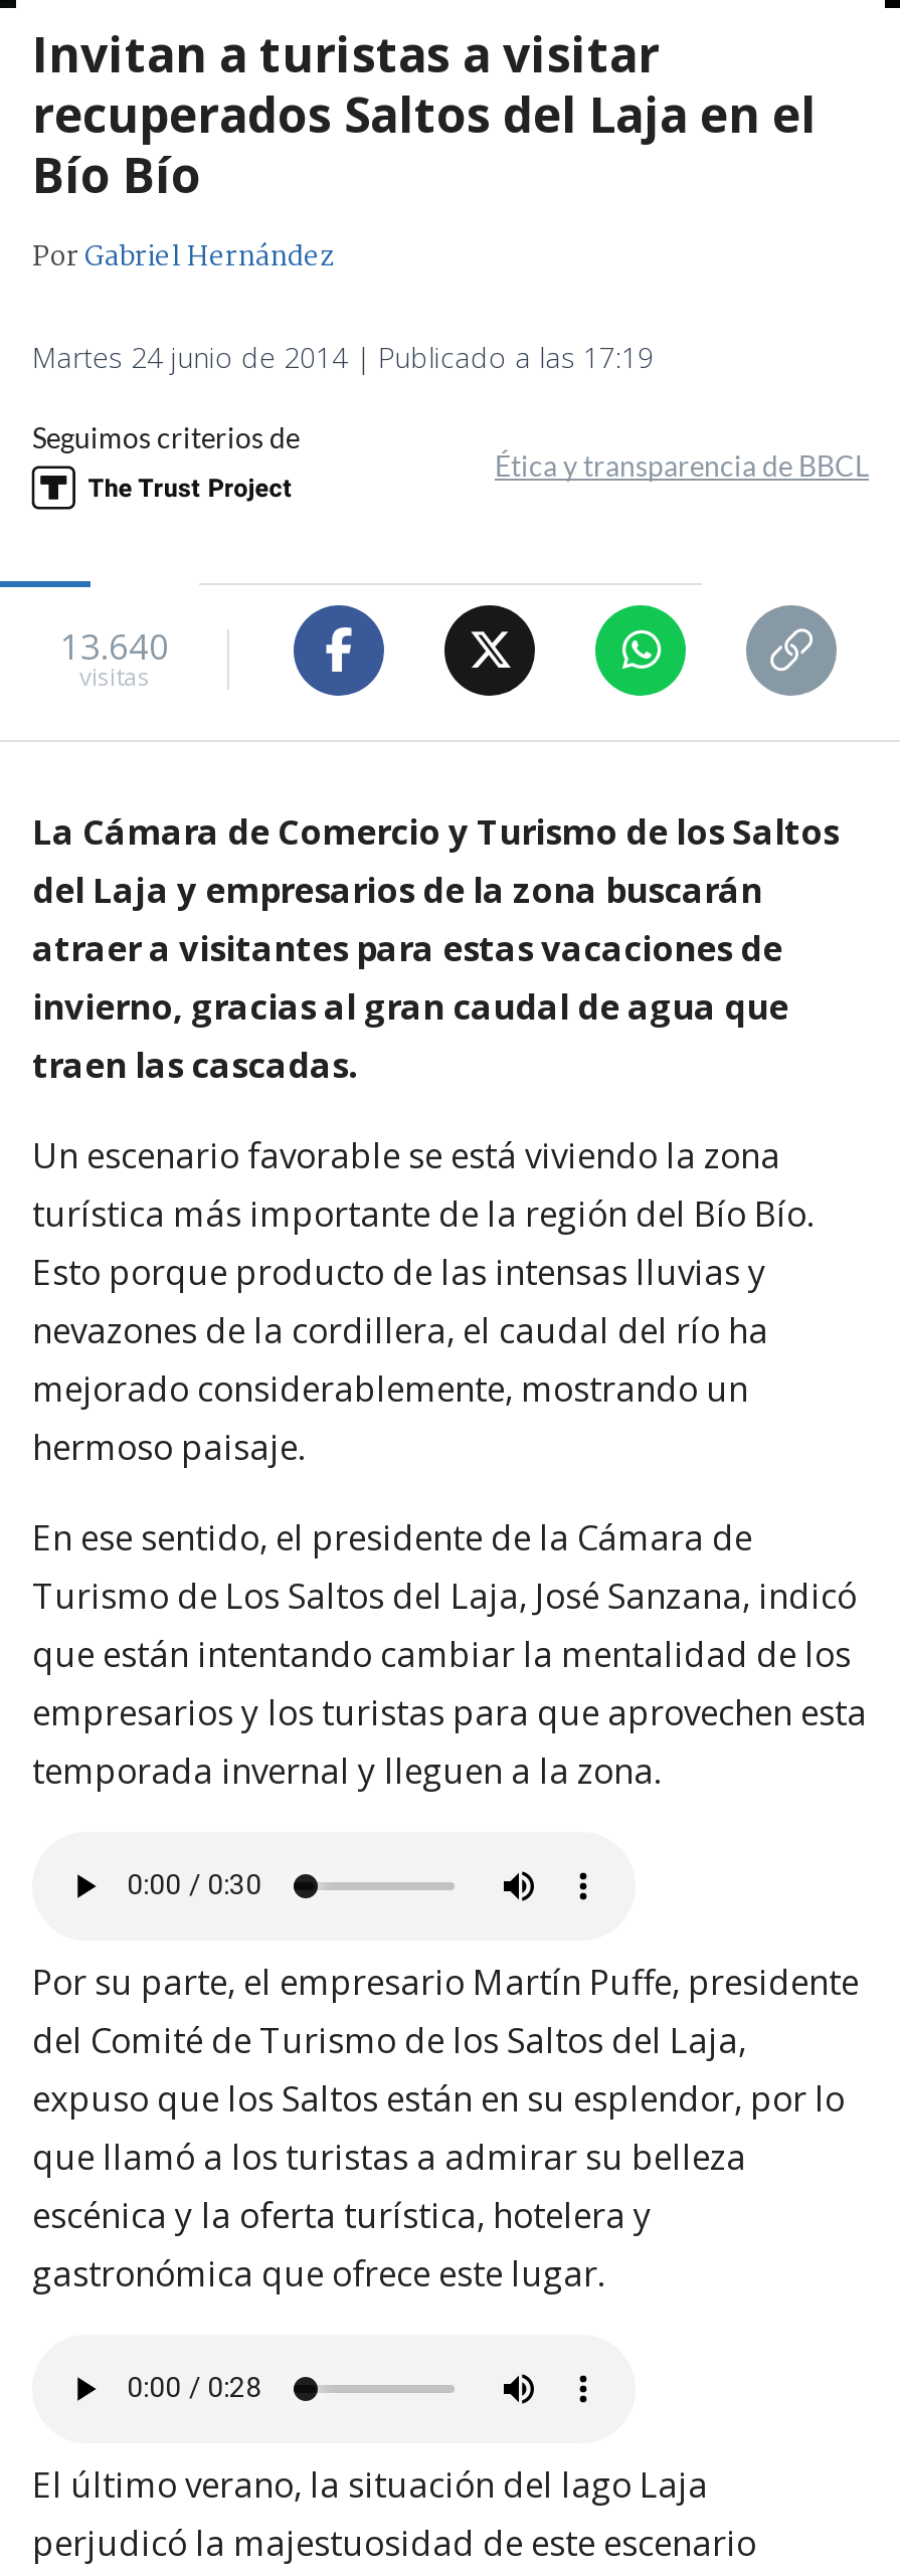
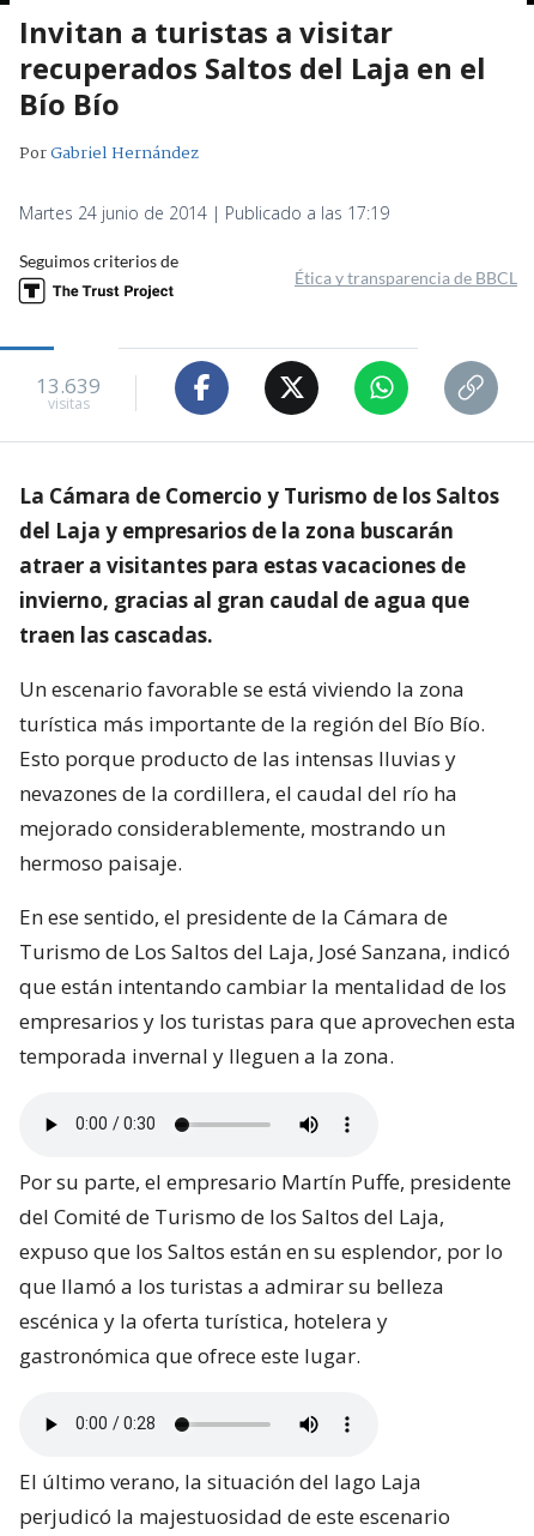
[60,624,169,670] 13.640 -> [36,372,101,400] 13.639

